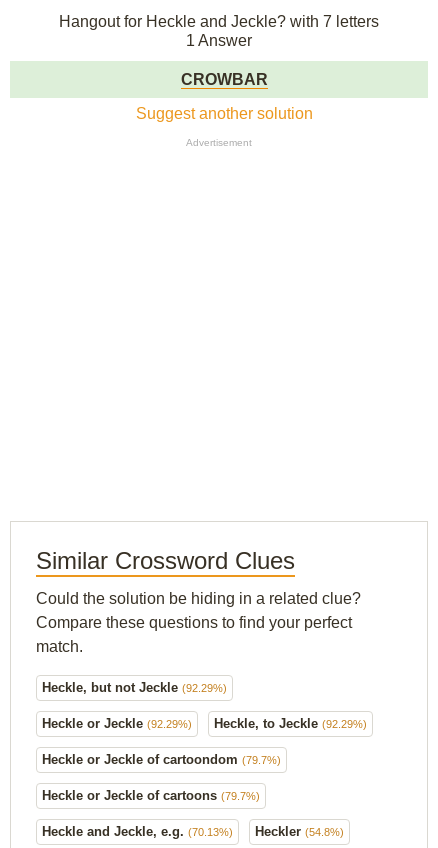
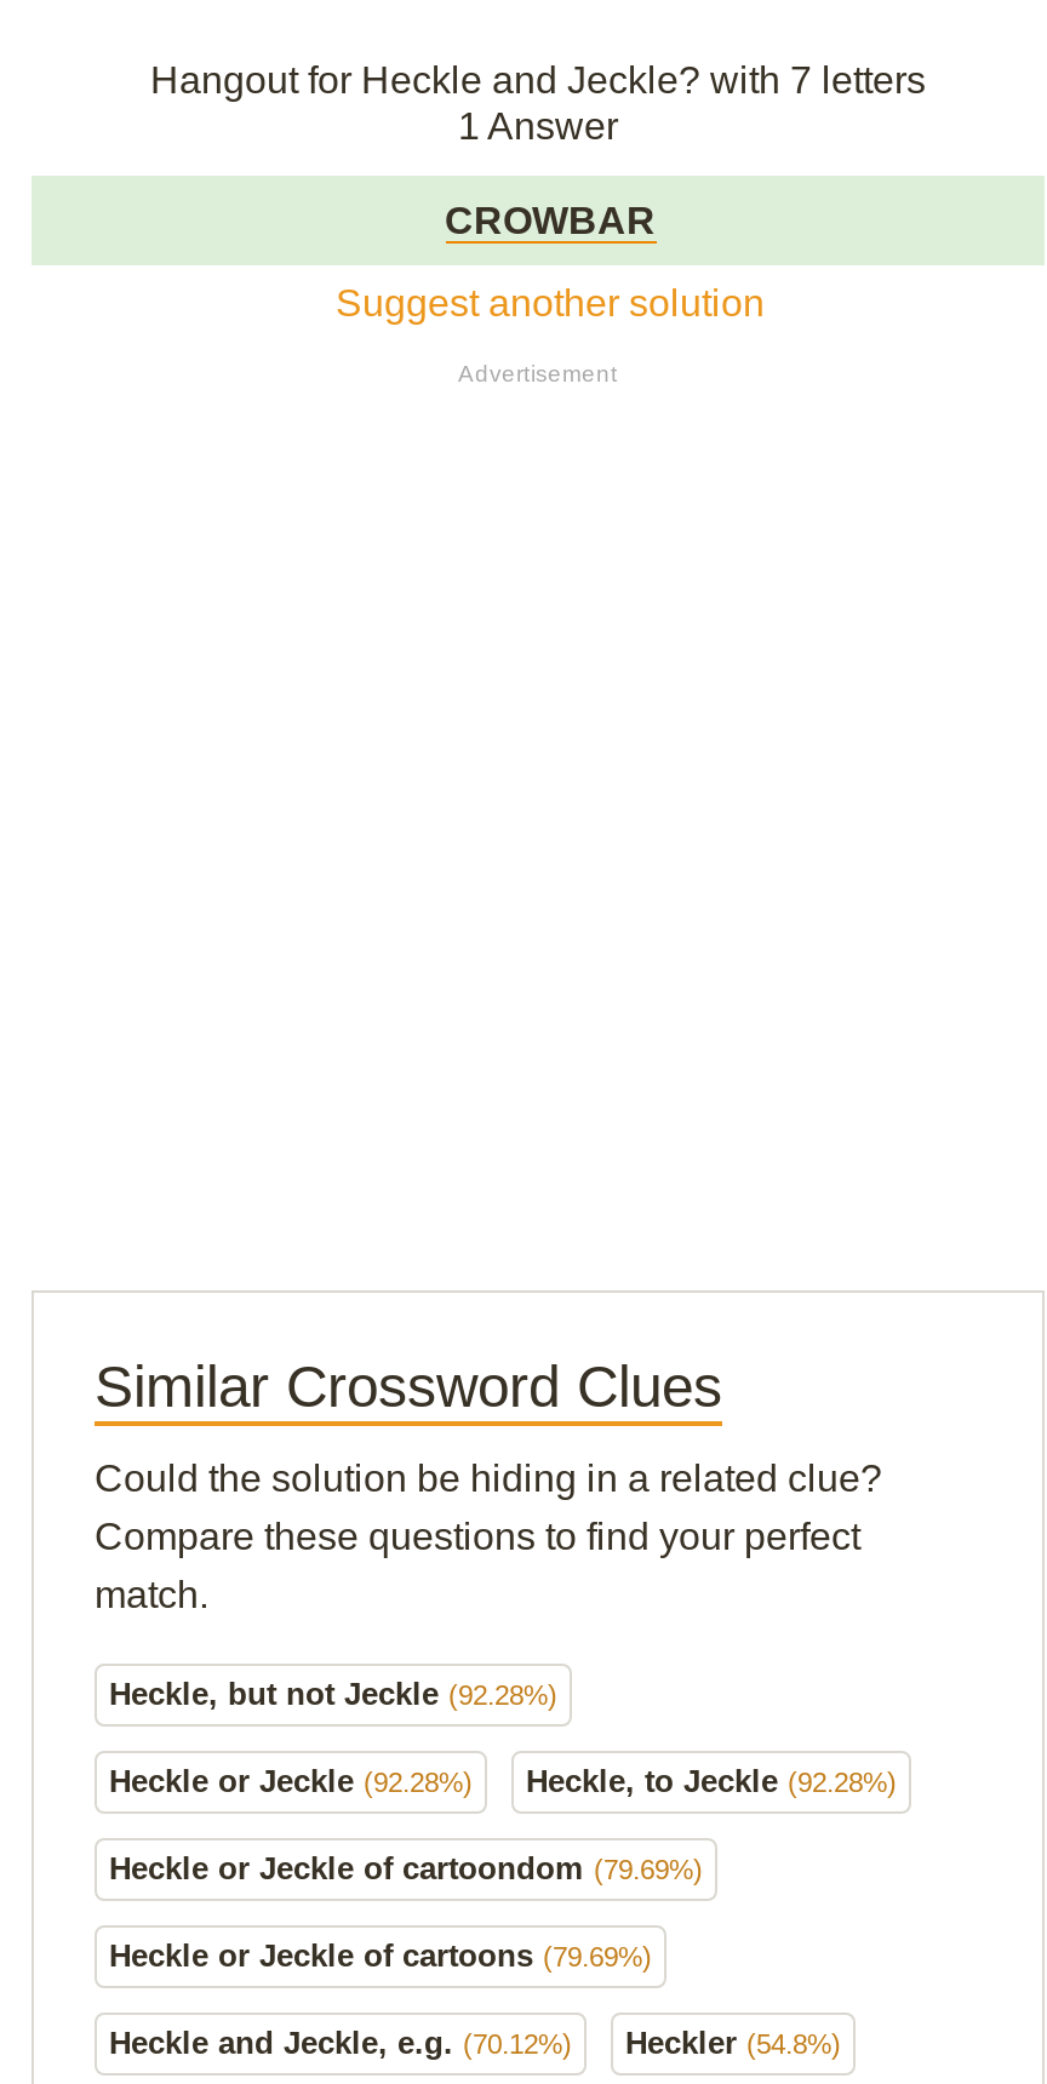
[42,680,227,695] Heckle, but not Jeckle (92.29%) -> [109,1675,557,1711] Heckle, but not Jeckle (92.28%)
[42,716,192,731] Heckle or Jeckle (92.29%) -> [109,1762,473,1798] Heckle or Jeckle (92.28%)
[214,716,367,731] Heckle, to Jeckle (92.29%) -> [526,1762,897,1798] Heckle, to Jeckle (92.28%)
[42,752,281,767] Heckle or Jeckle of cartoondom (79.7%) -> [109,1849,703,1886] Heckle or Jeckle of cartoondom (79.69%)
[42,788,260,803] Heckle or Jeckle of cartoons (79.7%) -> [109,1936,652,1973] Heckle or Jeckle of cartoons (79.69%)
[42,824,233,839] Heckle and Jeckle, e.g. (70.13%) -> [109,2024,572,2060] Heckle and Jeckle, e.g. (70.12%)

